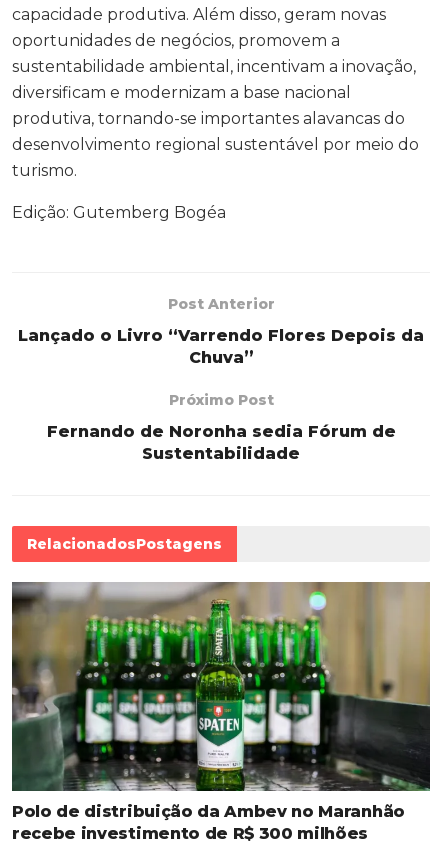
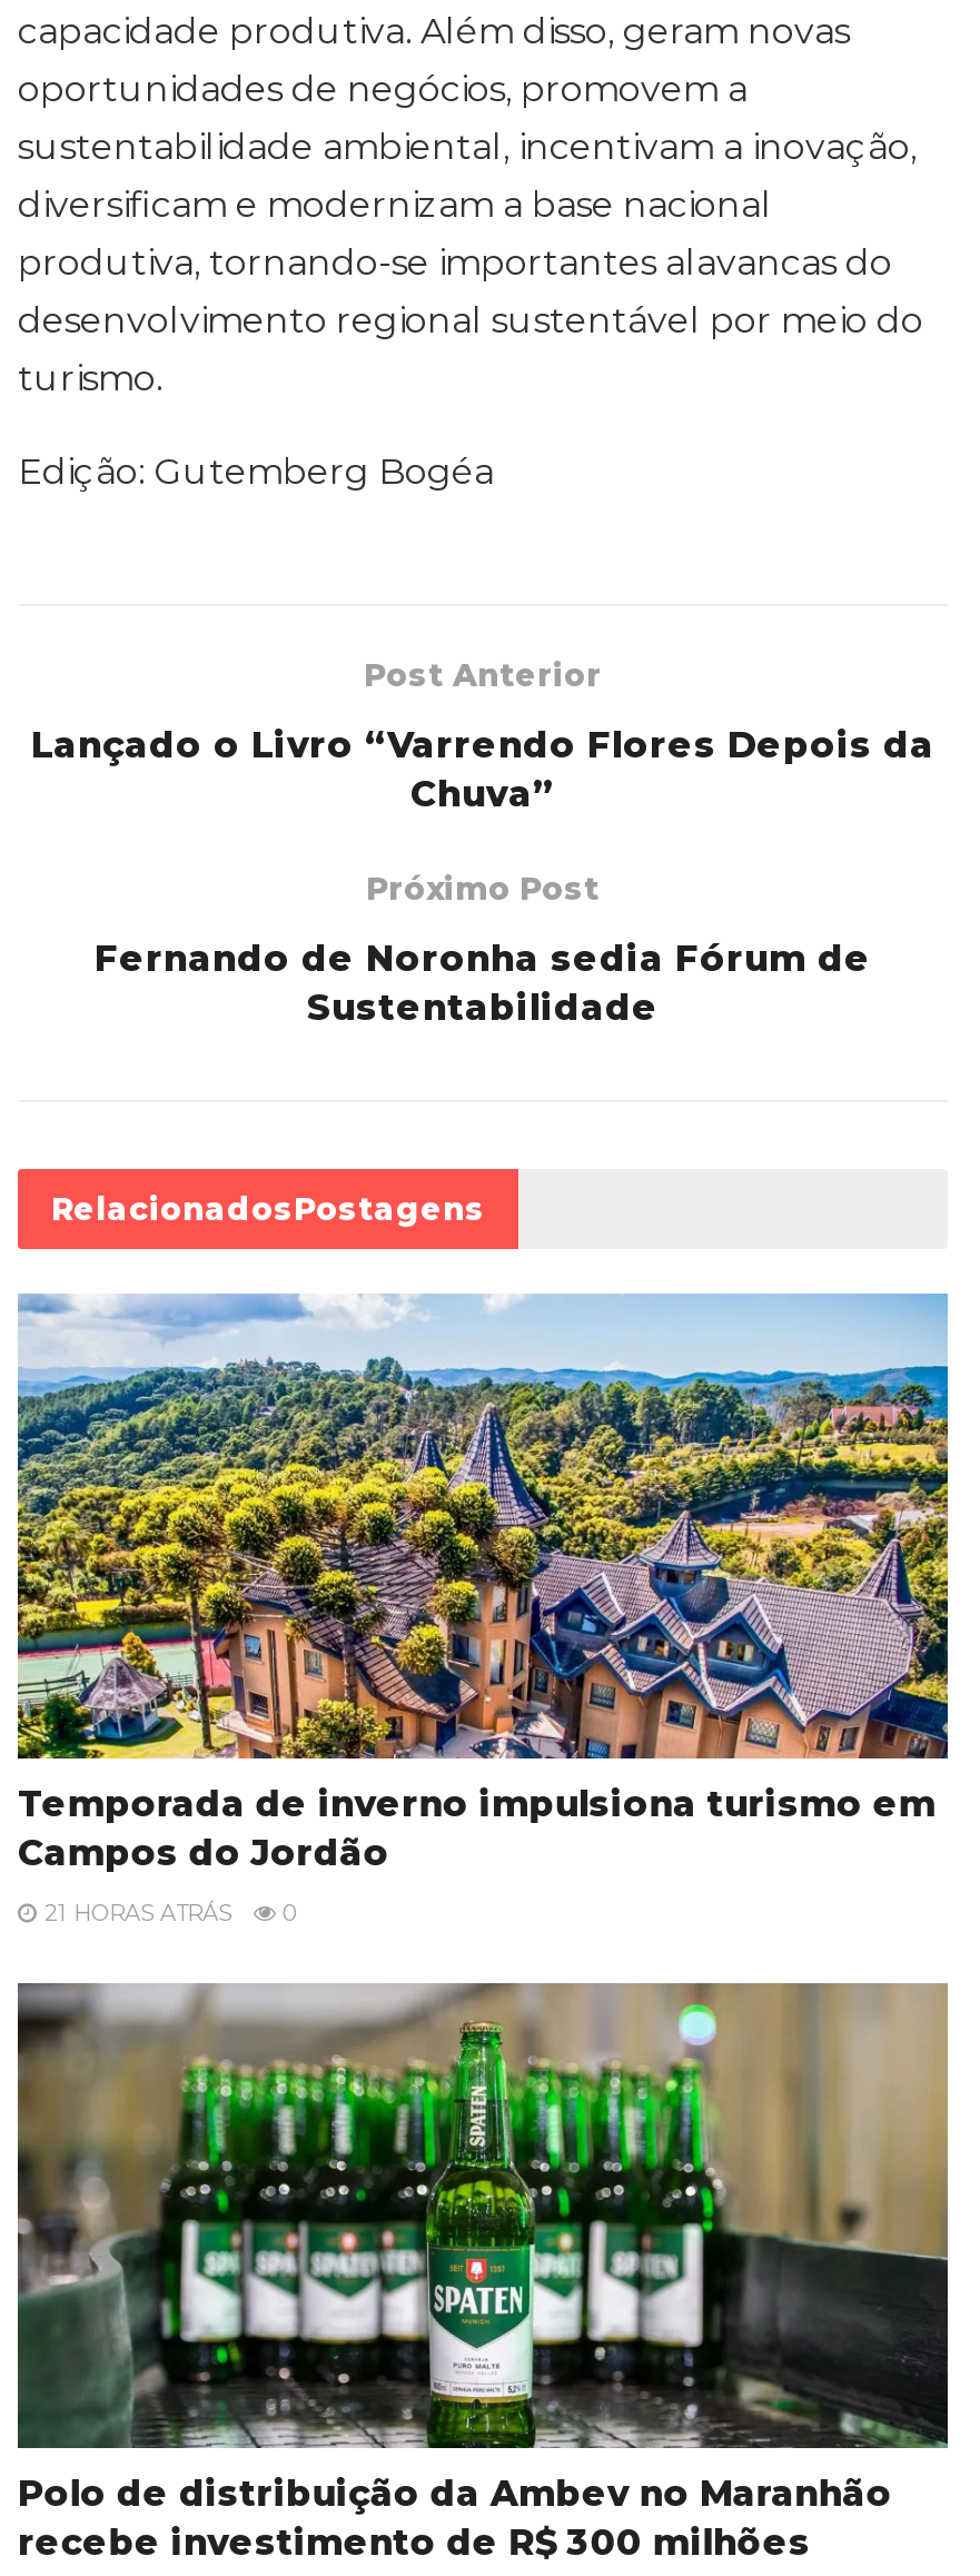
none -> [16,1294,950,1927] [image] | Temporada de inverno impulsiona turismo em | Campos do Jordão | 21 HORAS ATRÁS | 0

